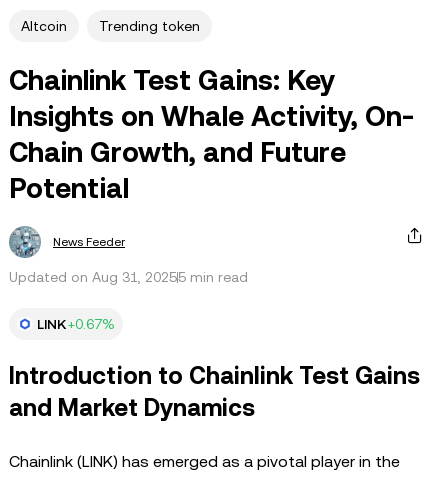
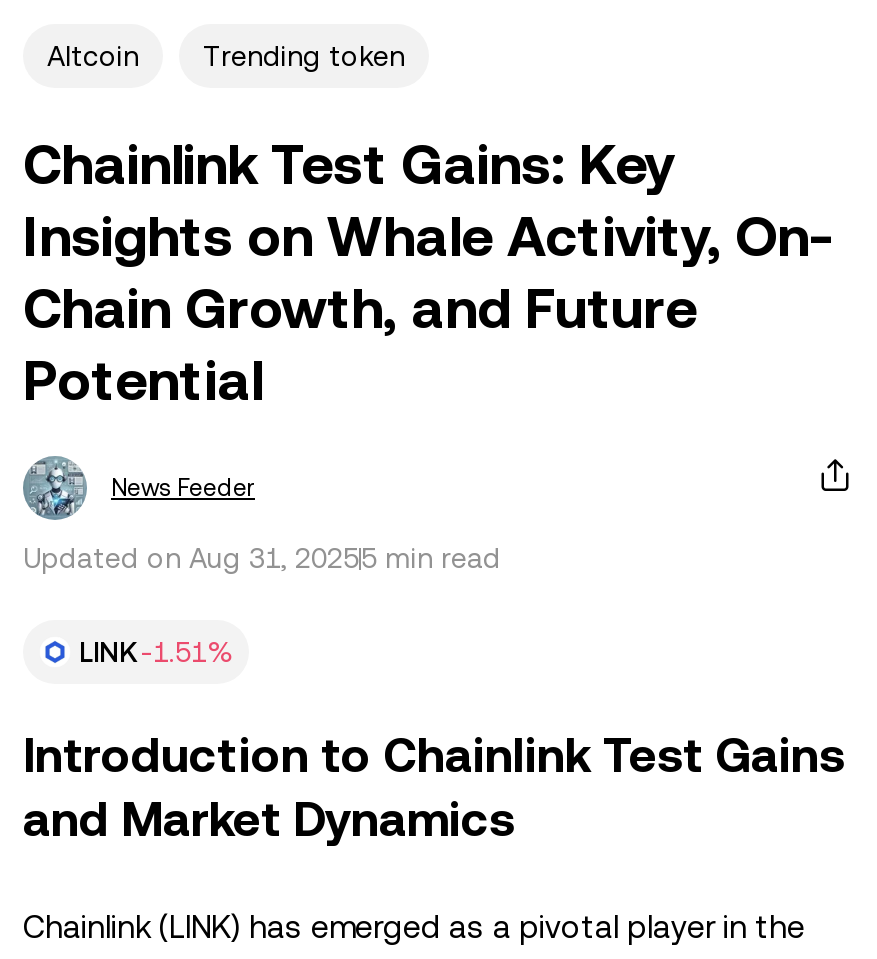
[37,316,115,332] LINK +0.67% -> [79,636,233,668] LINK -1.51%

